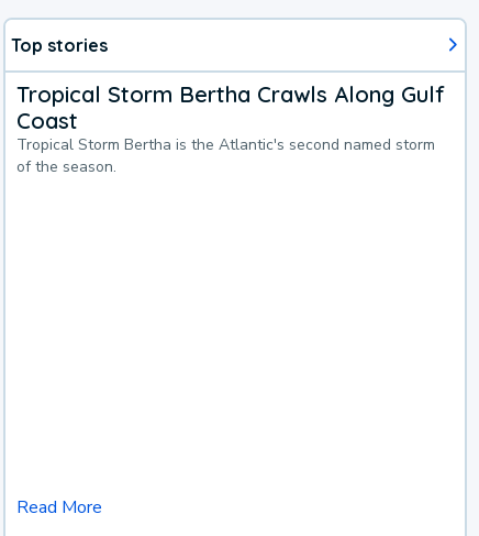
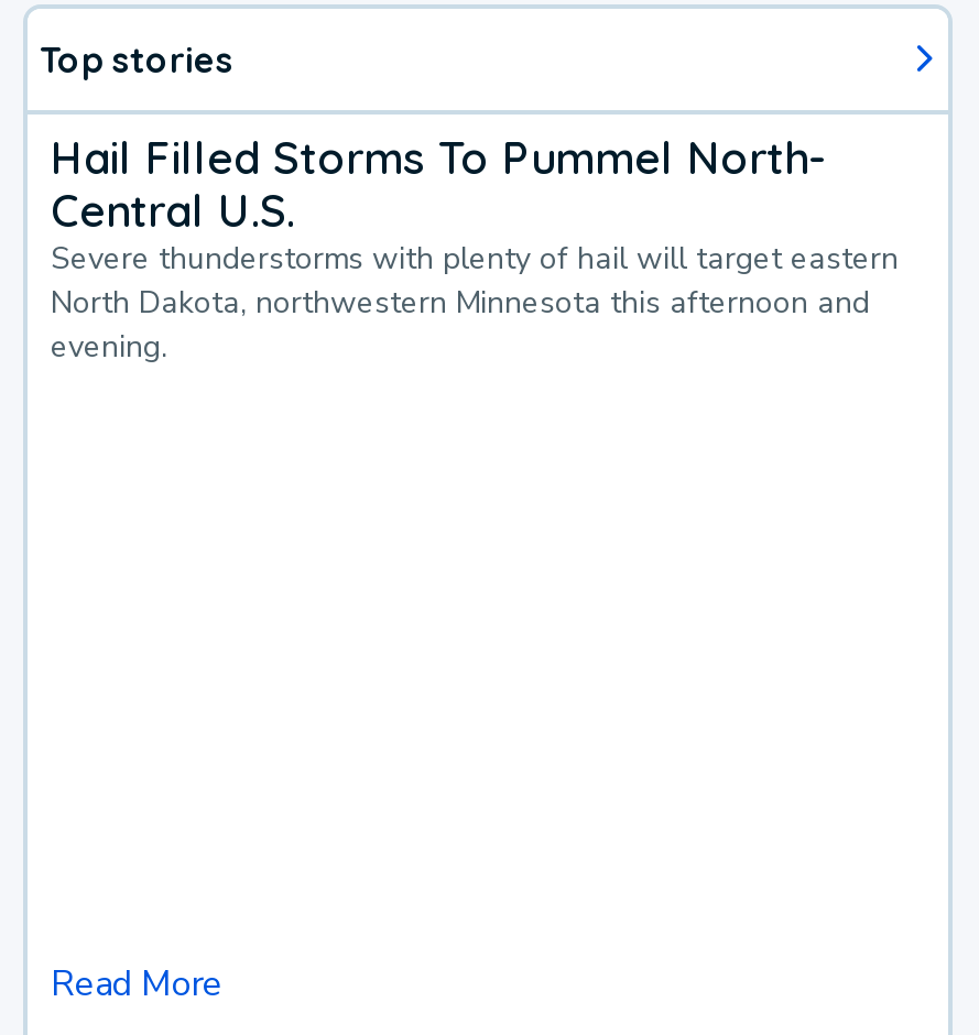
[17,80,445,177] Tropical Storm Bertha Crawls Along Gulf | Coast | Tropical Storm Bertha is the Atlantic's second named storm | of the season. -> [50,129,898,367] Hail Filled Storms To Pummel North- | Central U.S. | Severe thunderstorms with plenty of hail will target eastern | North Dakota, northwestern Minnesota this afternoon and | evening.

